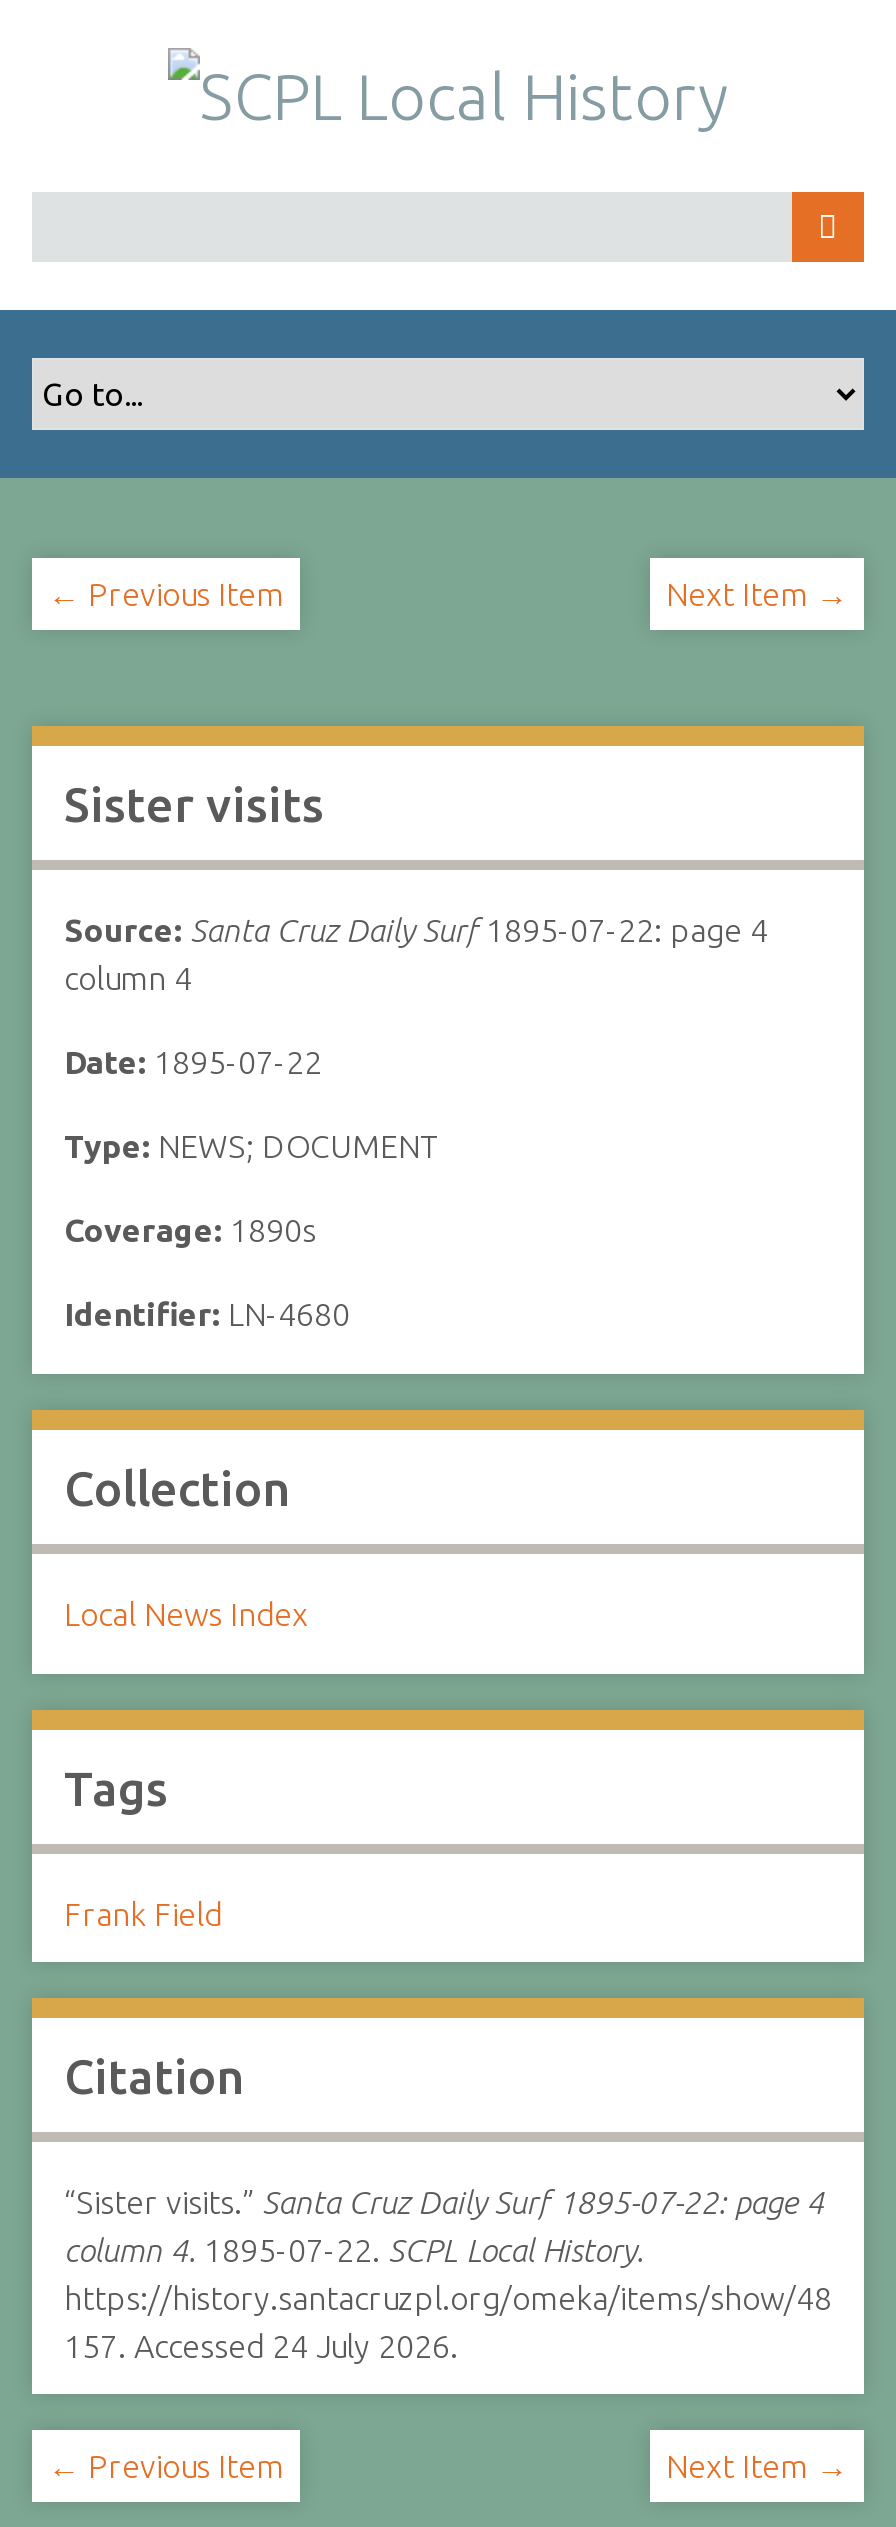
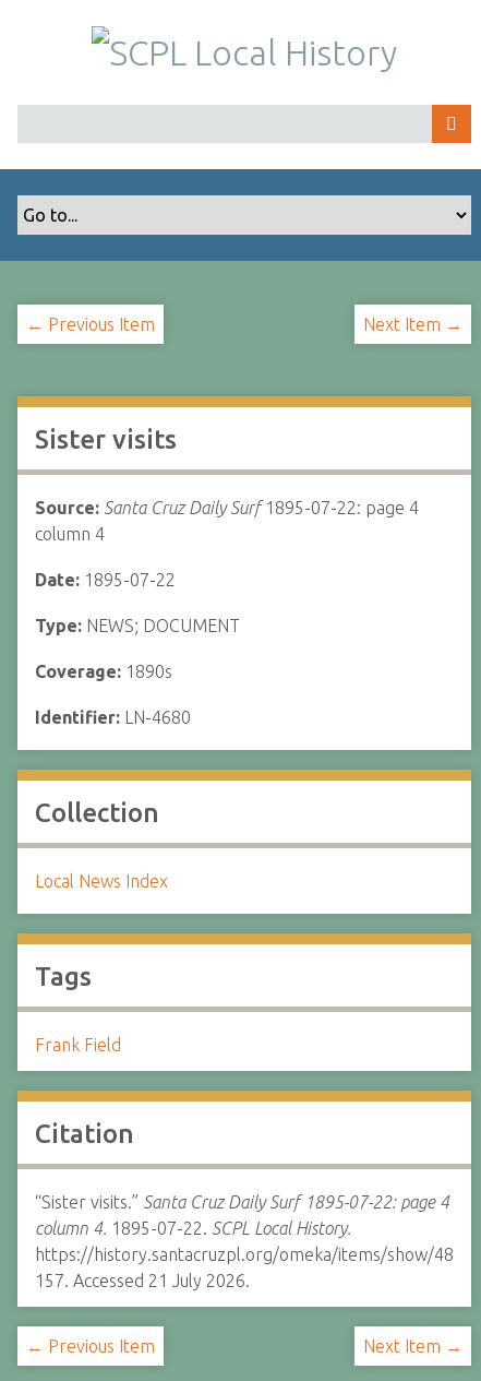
[64,2328,458,2364] 157. Accessed 24 July 2026. -> [35,1271,250,1290] 157. Accessed 21 July 2026.

